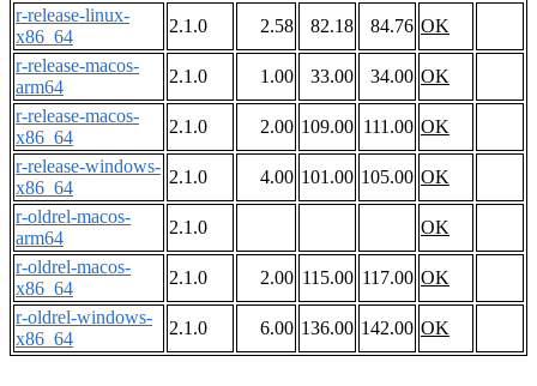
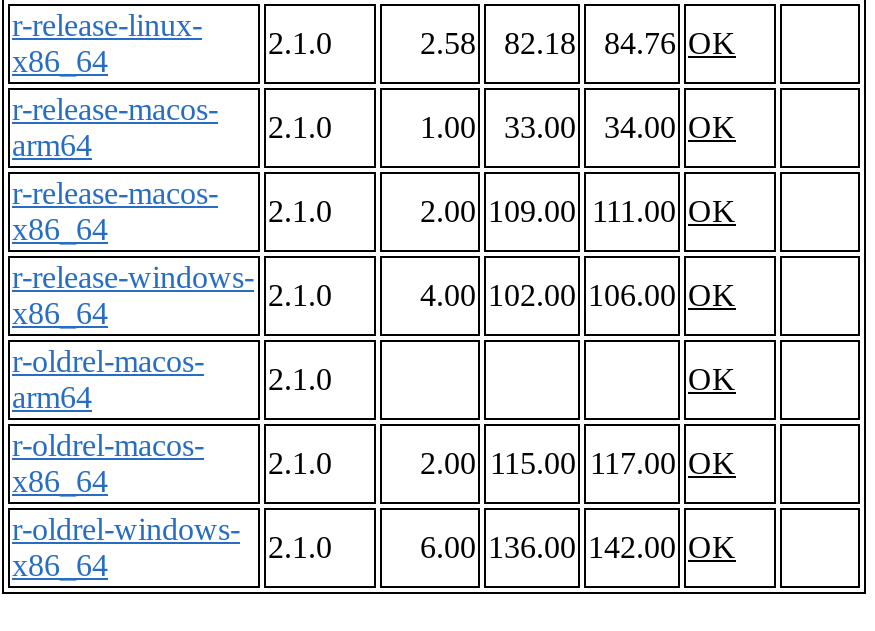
[260,167,449,187] 4.00 101.00 105.00 OK -> [420,279,736,313] 4.00 102.00 106.00 OK

